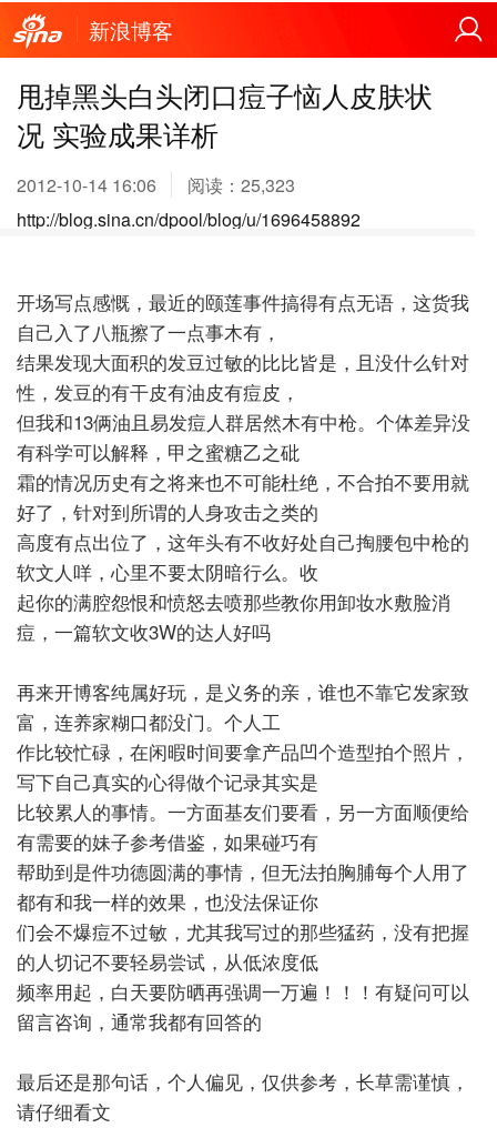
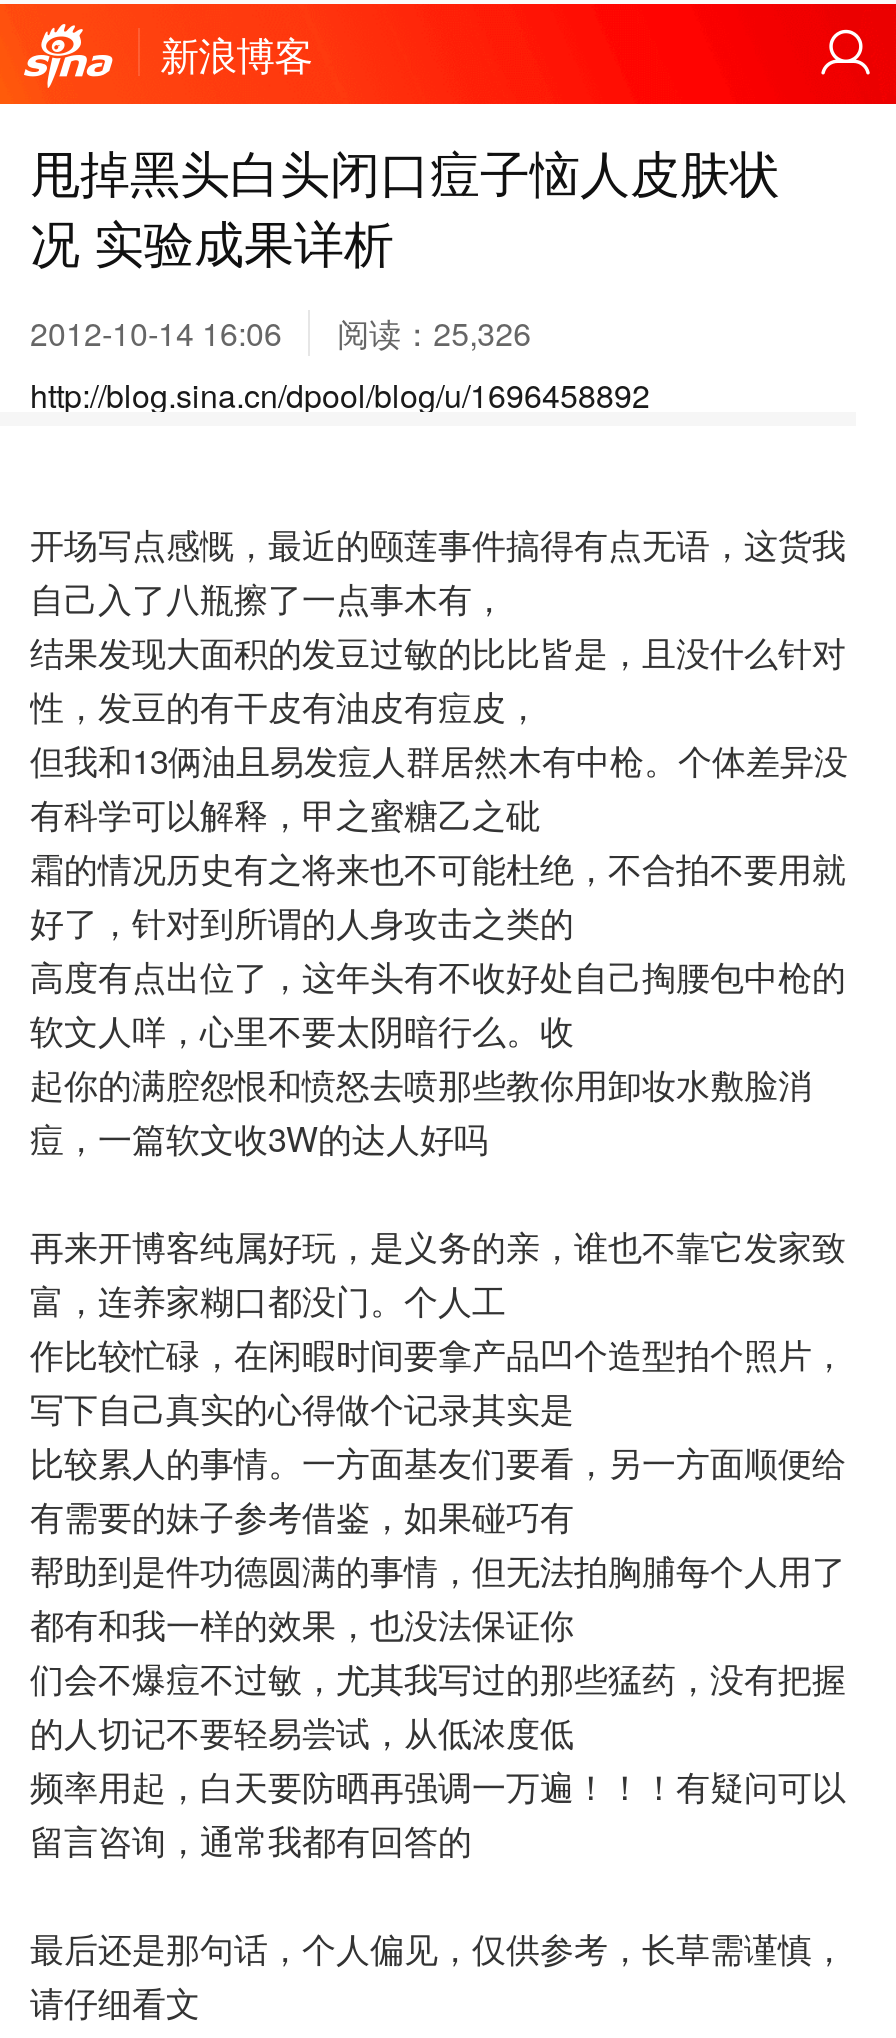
[17,172,295,198] 2012-10-14 16:06 阅读：25,323 -> [30,310,531,356] 2012-10-14 16:06 阅读：25,326

